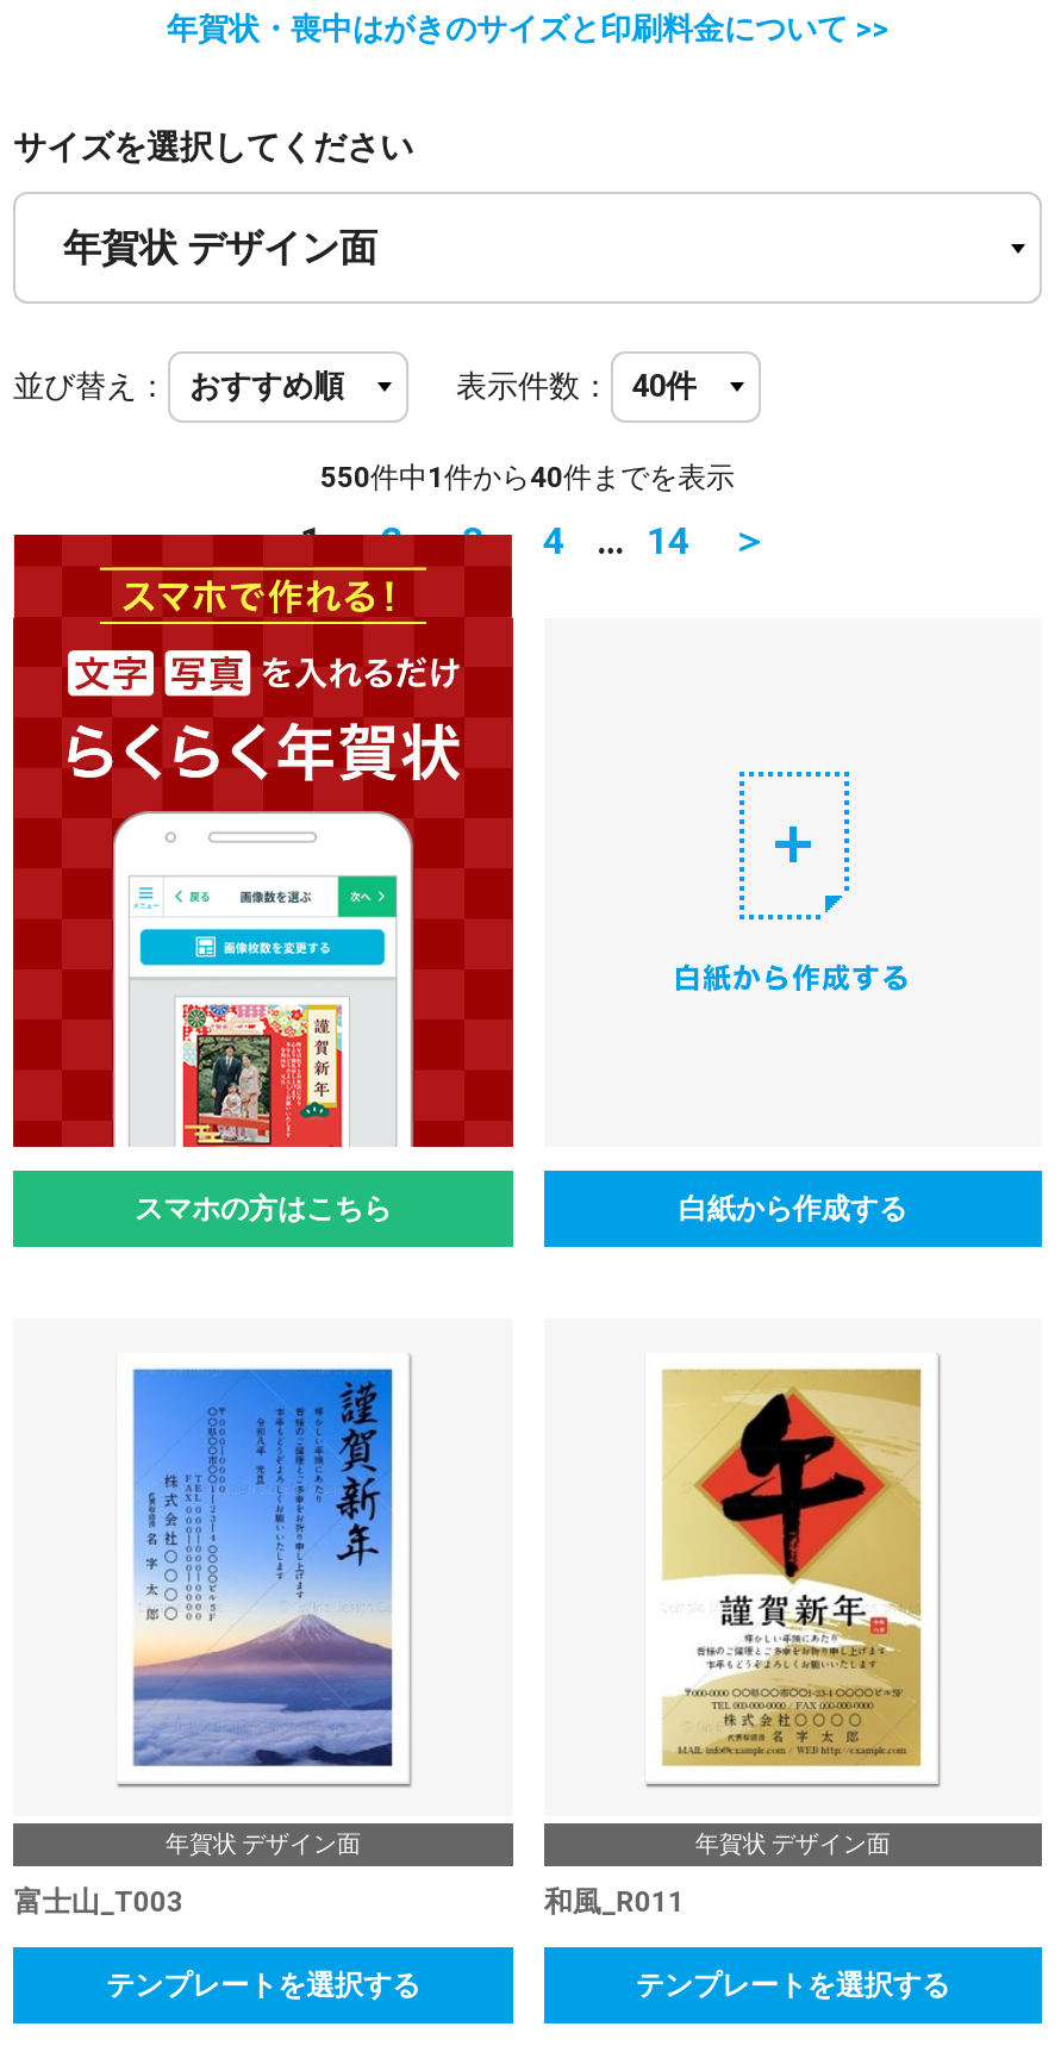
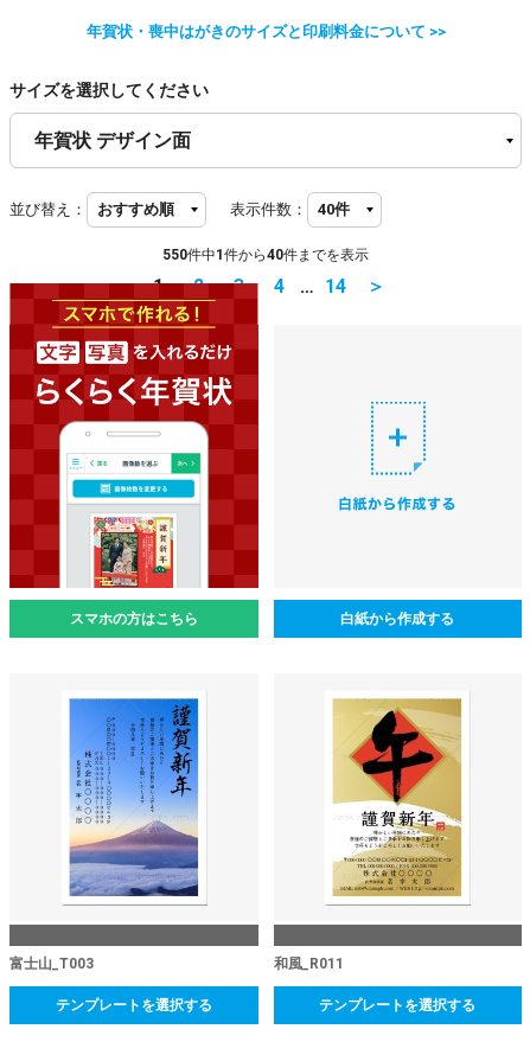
[166,1831,361,1857] 年賀状 デザイン面 -> none
[695,1831,890,1857] 年賀状 デザイン面 -> none

